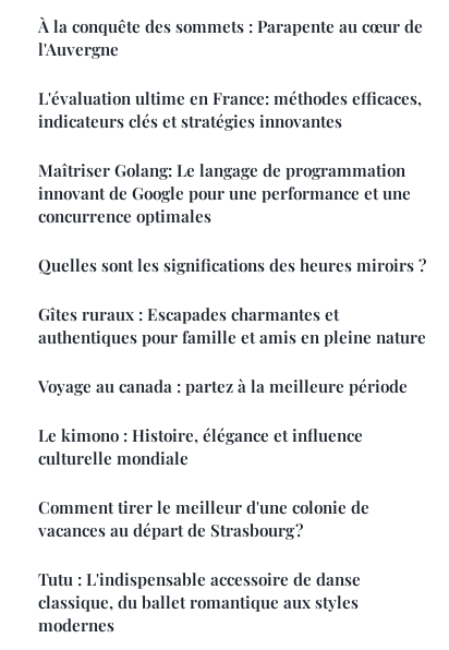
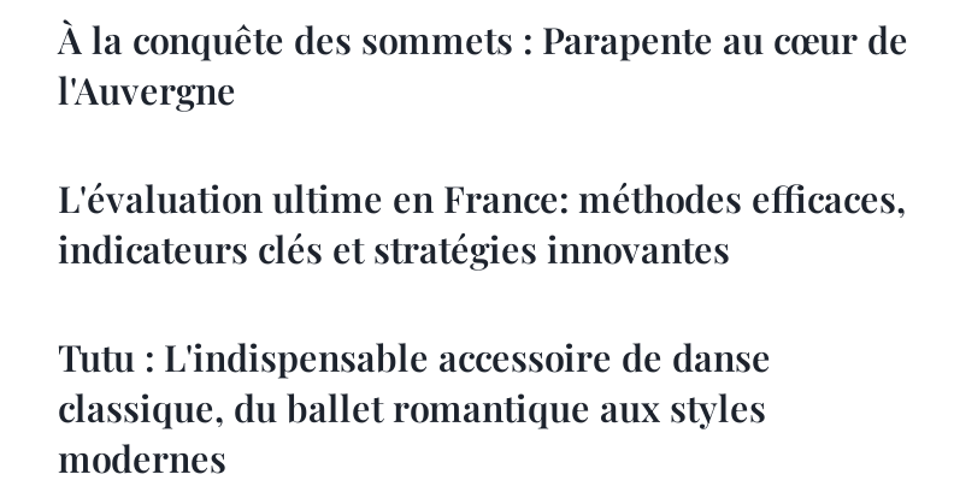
[38,159,426,541] Maîtriser Golang: Le langage de programmation | innovant de Google pour une performance et une | concurrence optimales | Quelles sont les significations des heures miroirs ? | Gîtes ruraux : Escapades charmantes et | authentiques pour famille et amis en pleine nature | Voyage au canada : partez à la meilleure période | Le kimono : Histoire, élégance et influence | culturelle mondiale | Comment tirer le meilleur d'une colonie de | vacances au départ de Strasbourg ? -> none

